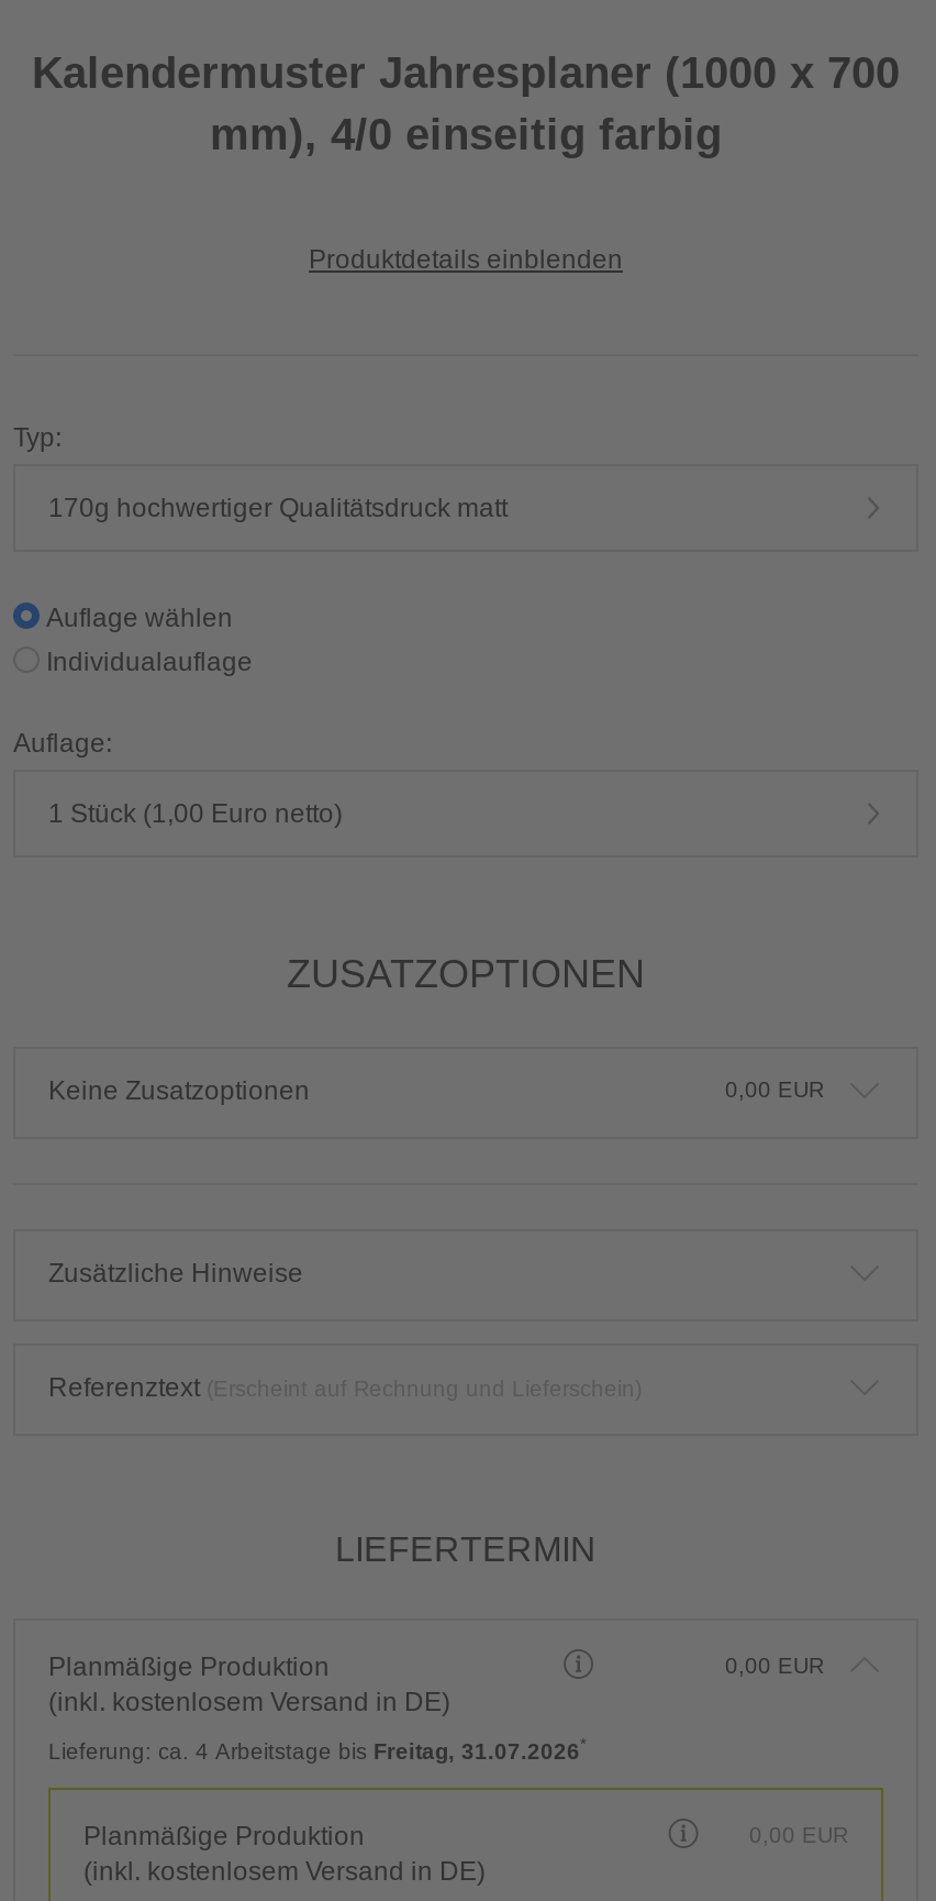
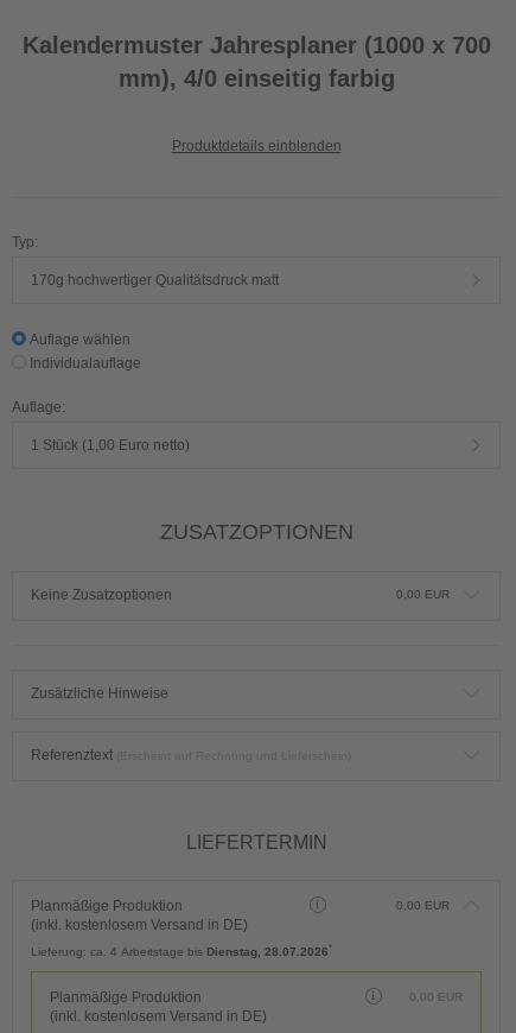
[48,1735,587,1763] Lieferung: ca. 4 Arbeitstage bis Freitag, 31.07.2026* -> [31,943,332,958] Lieferung: ca. 4 Arbeitstage bis Dienstag, 28.07.2026*

